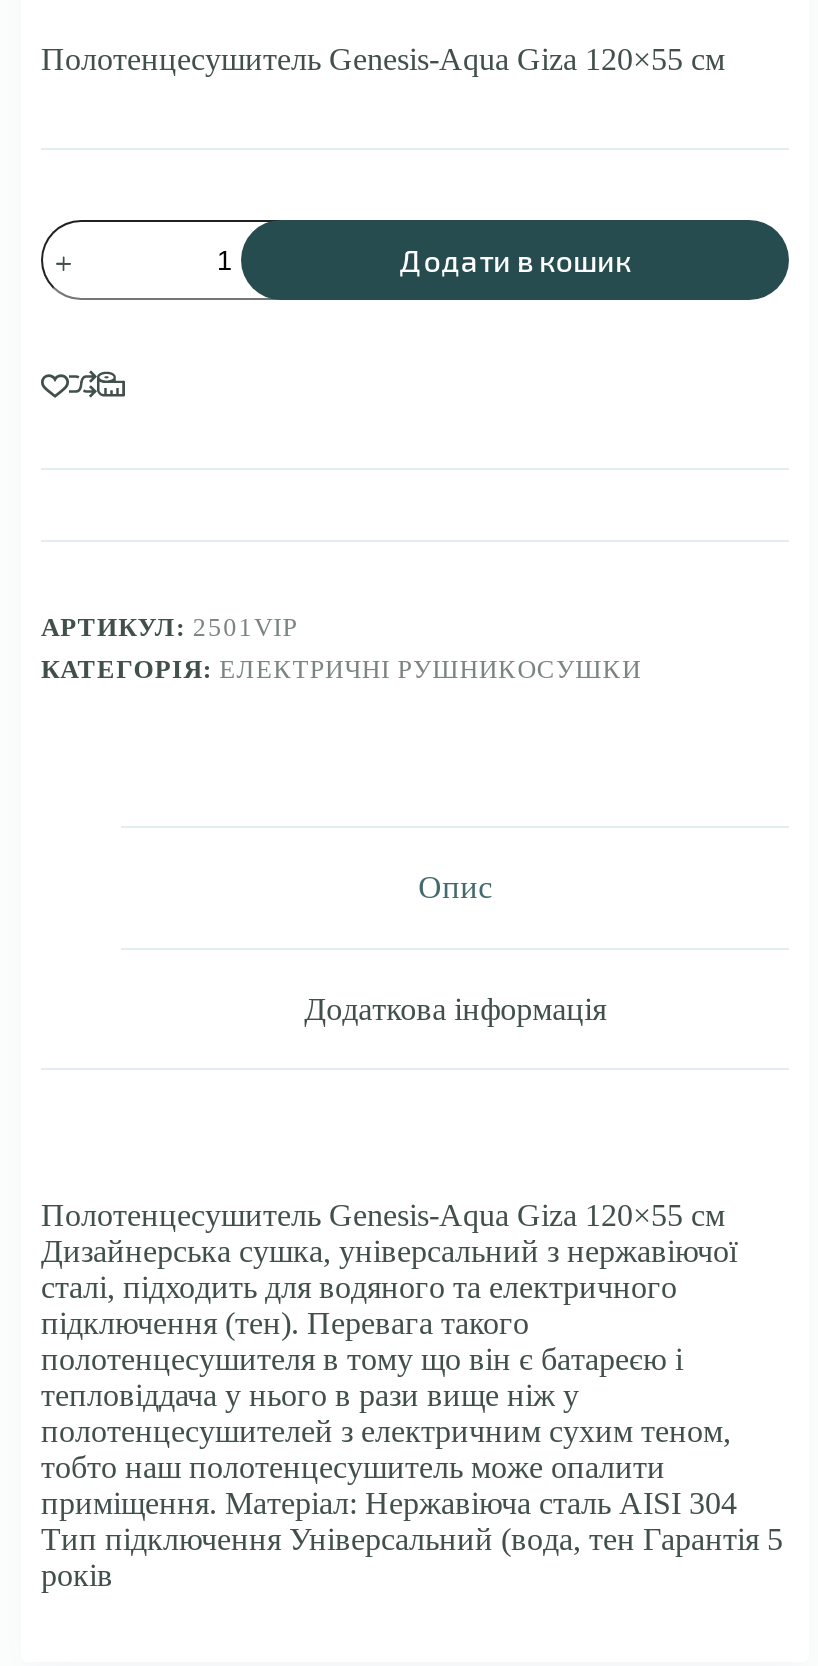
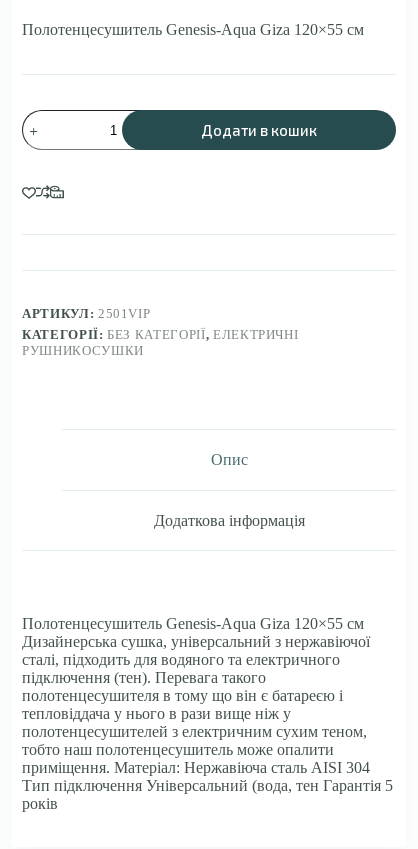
[41,654,641,684] КАТЕГОРІЯ: ЕЛЕКТРИЧНІ РУШНИКОСУШКИ -> [22,327,298,358] КАТЕГОРІЇ: БЕЗ КАТЕГОРІЇ, ЕЛЕКТРИЧНІ | РУШНИКОСУШКИ

